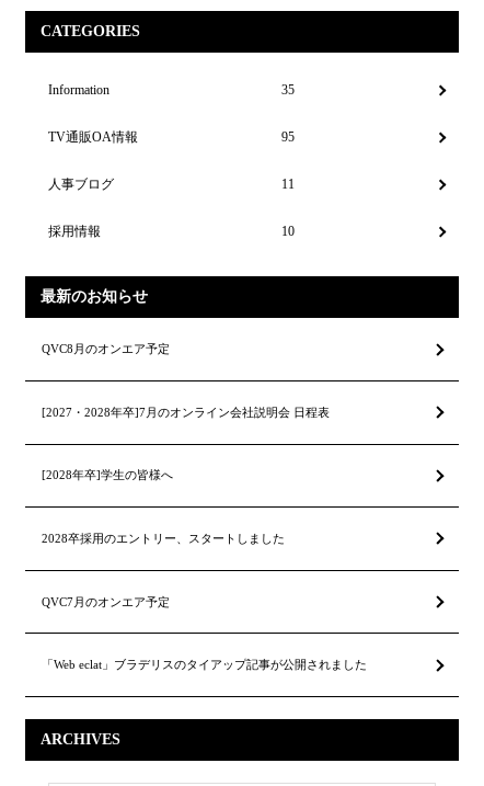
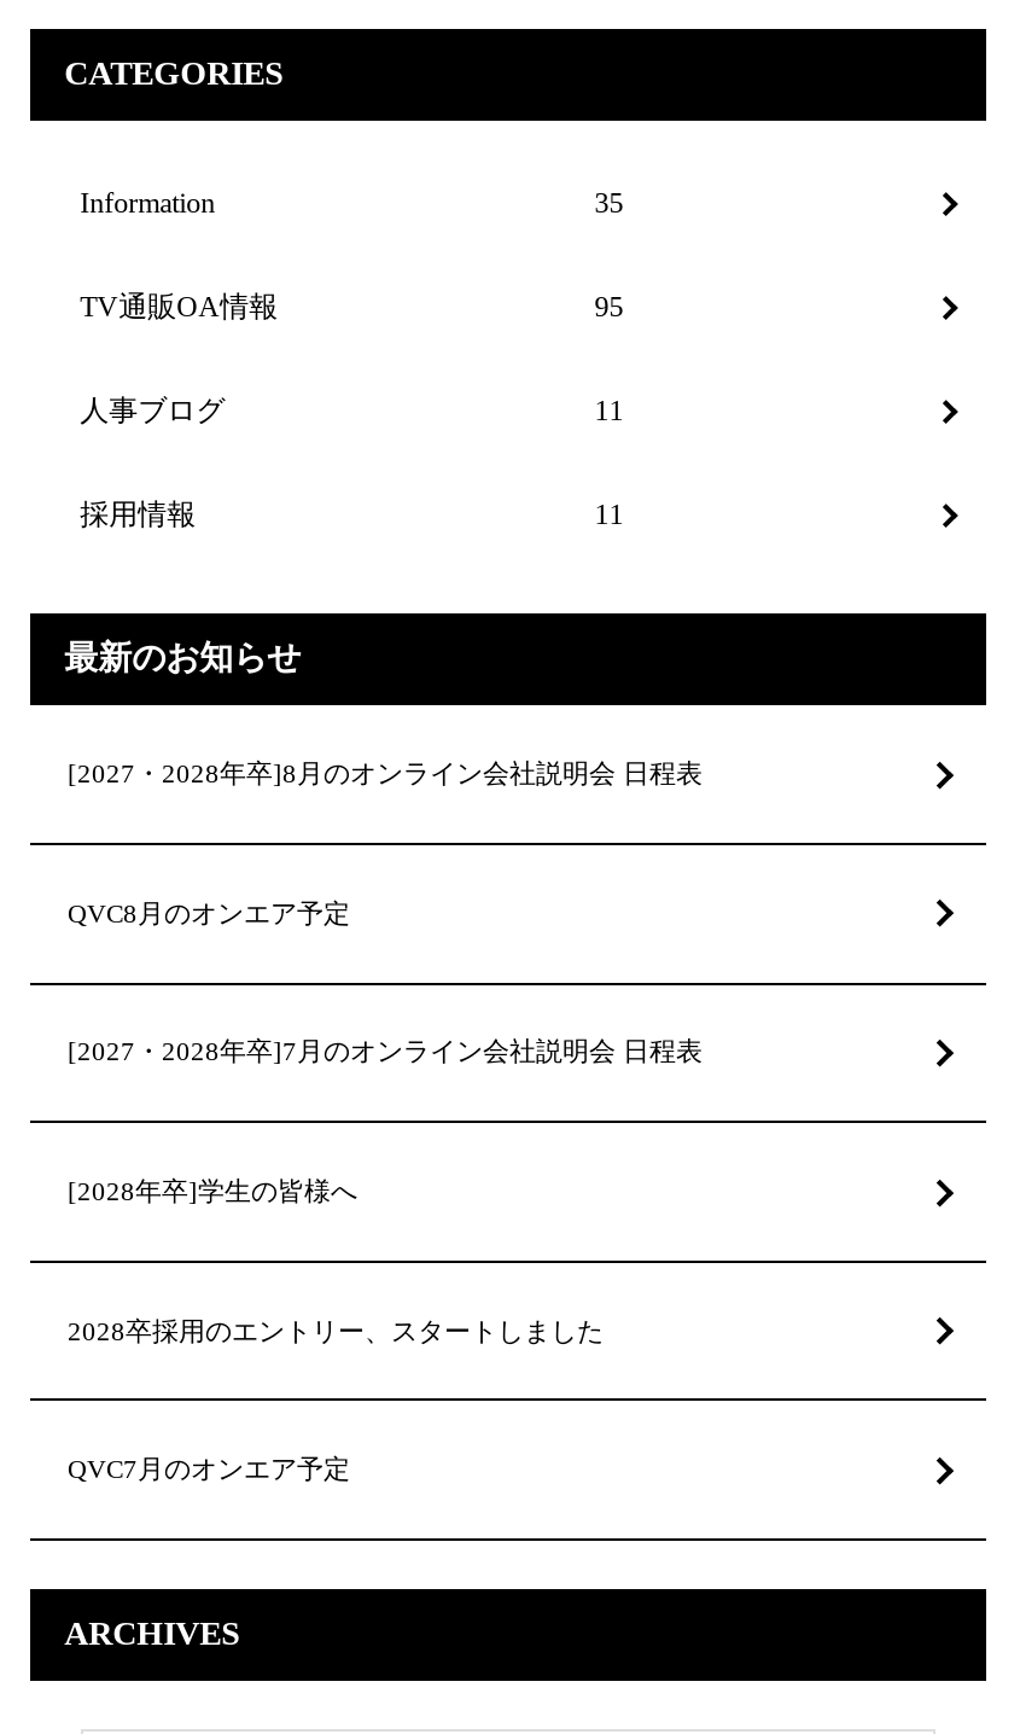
[281,224,294,239] 10 -> [595,497,624,531] 11
none -> [68,758,703,787] [2027・2028年卒]8月のオンライン会社説明会 日程表
moved [42,342,330,608] -> [68,897,703,1483]: QVC8月のオンエア予定 | [2027・2028年卒]7月のオンライン会社説明会 日程表 | [2028年卒]学生の皆様へ | 2028卒採用のエントリー、スタートしました | QVC7月のオンエア予定
[42,658,367,671] 「Web eclat」ブラデリスのタイアップ記事が公開されました -> none

